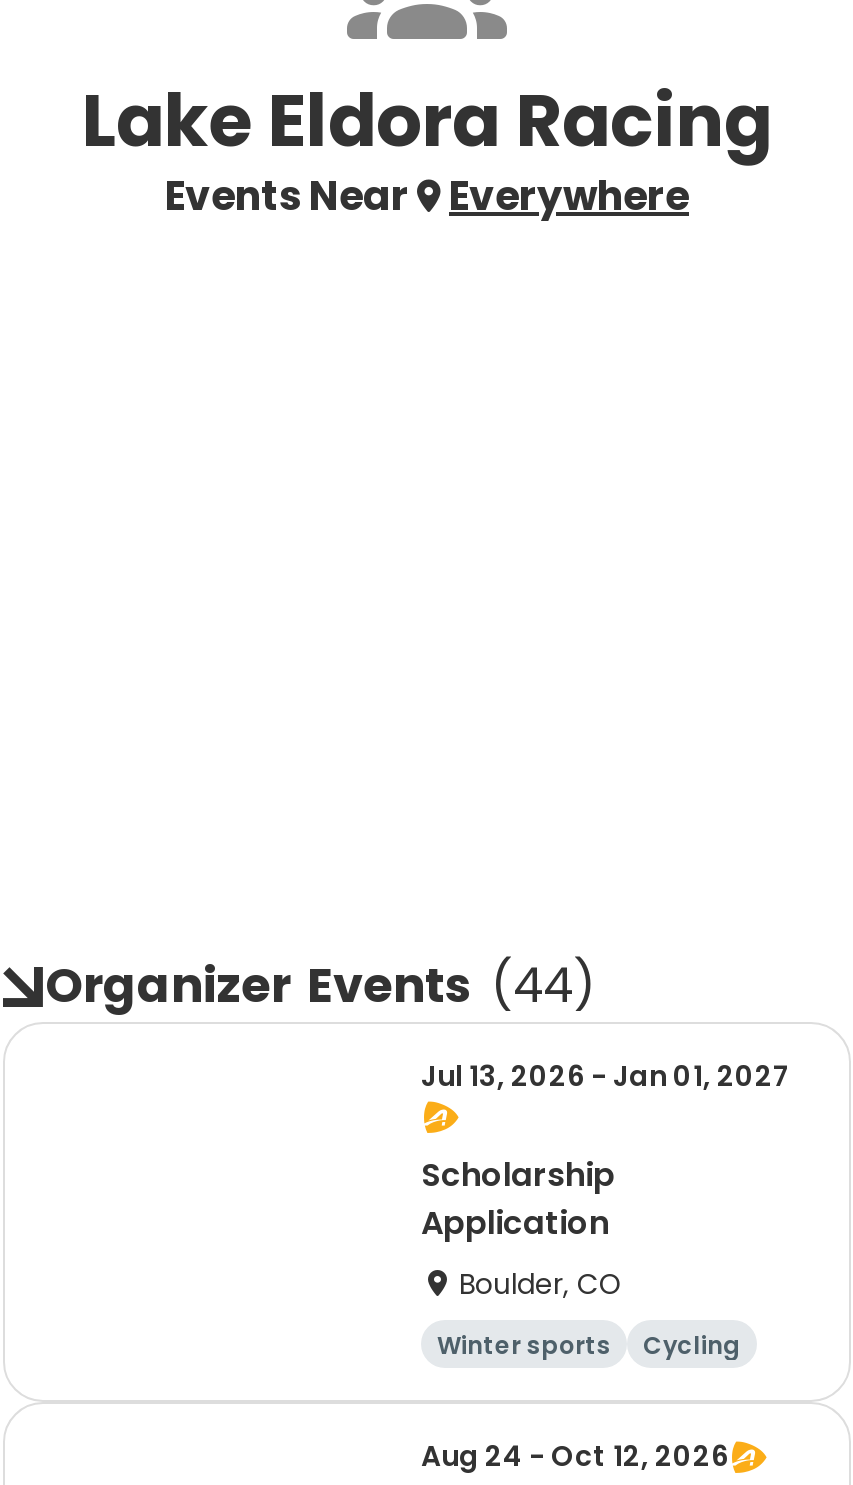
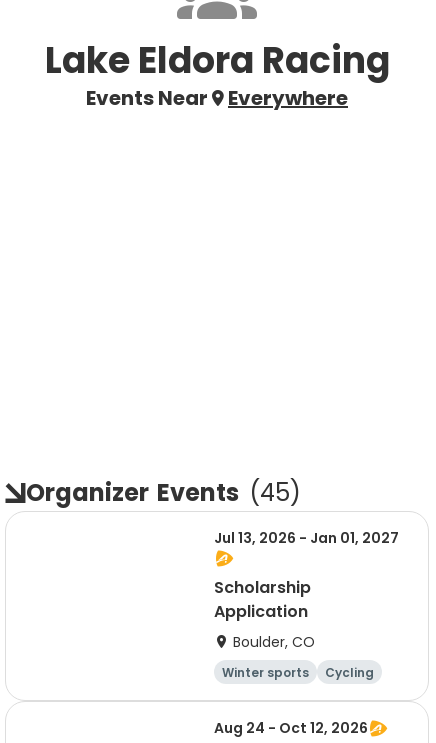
[45,952,595,1018] Organizer Events (44) -> [26,476,301,509] Organizer Events (45)

